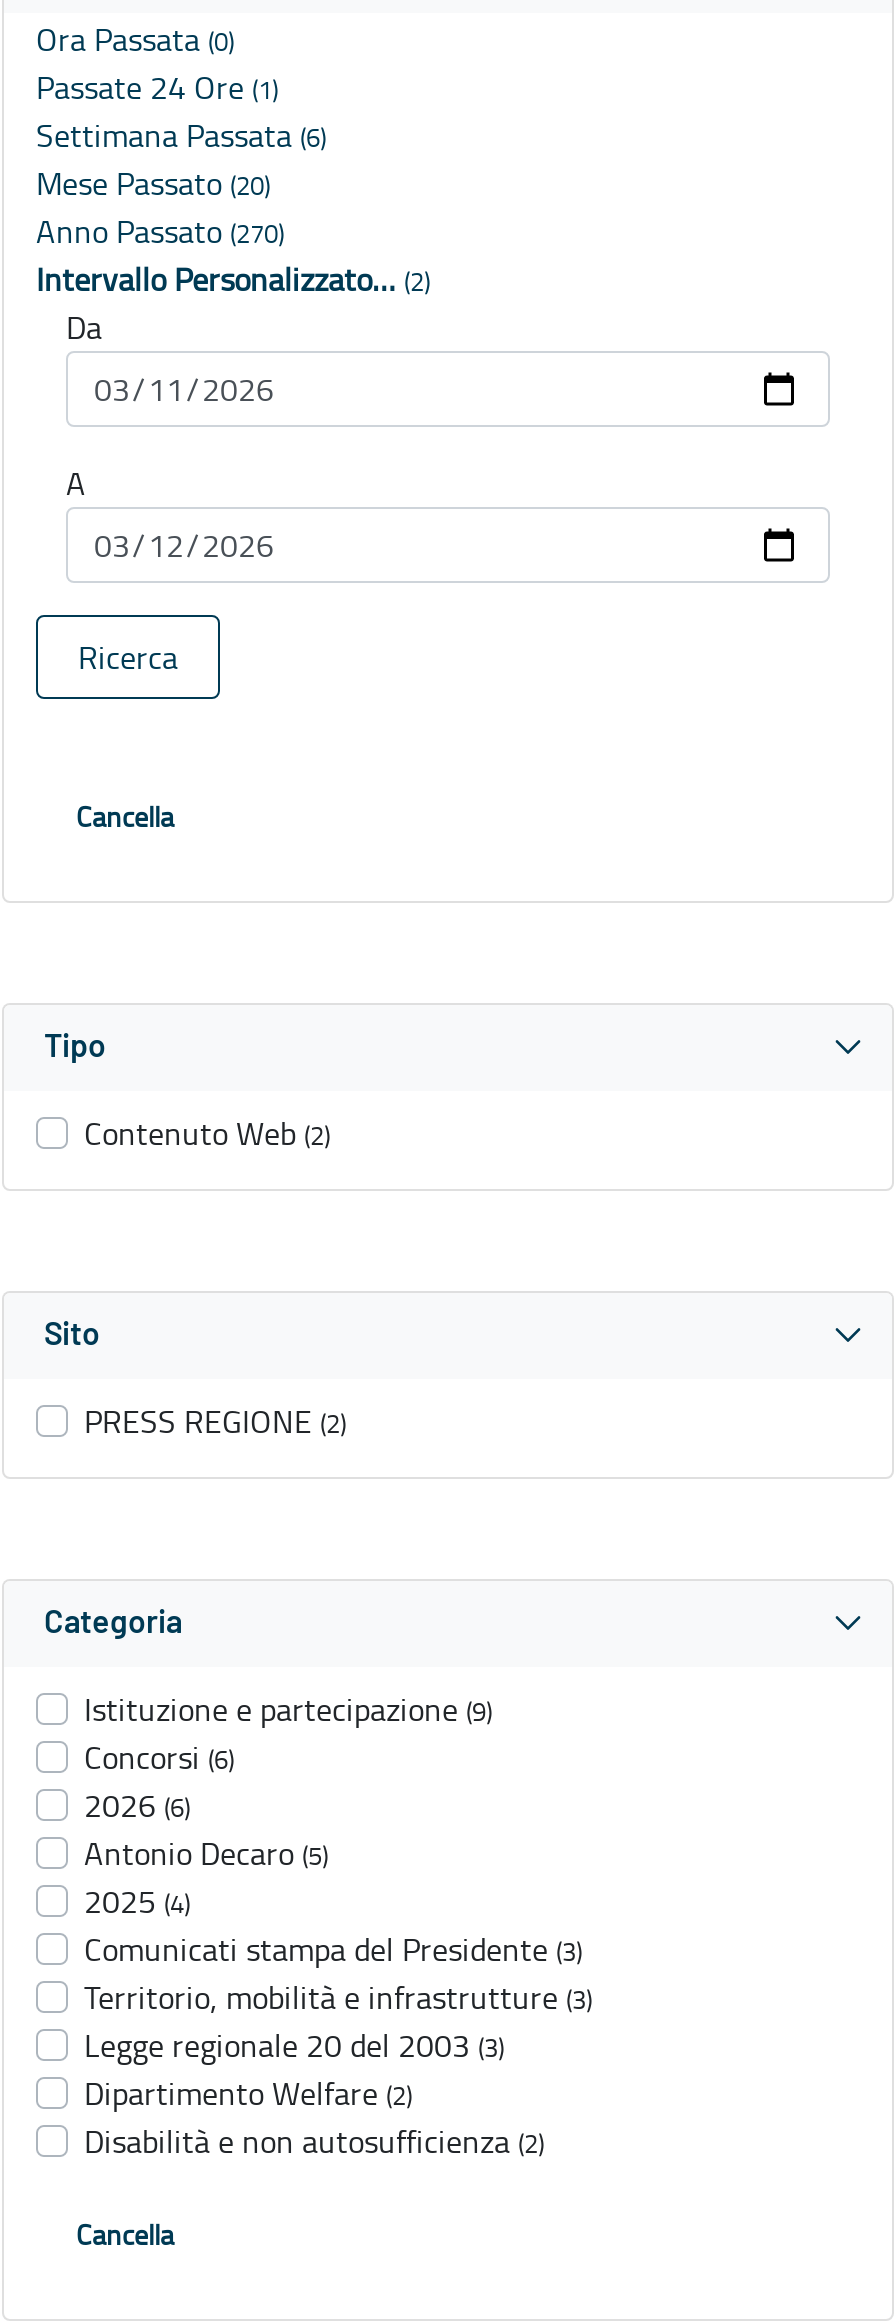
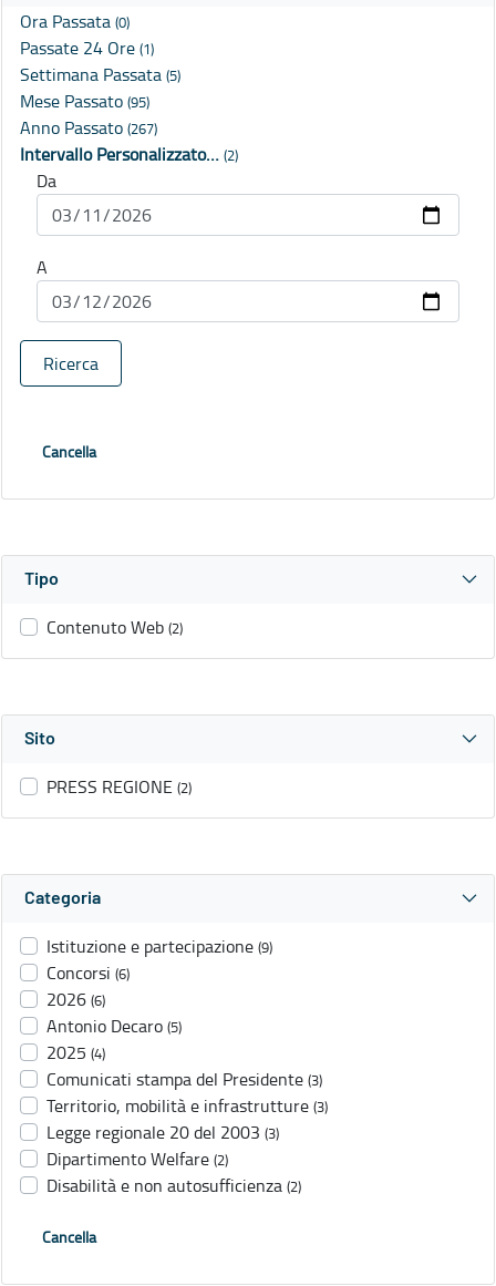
[36,114,326,158] Settimana Passata (6) -> [20,62,180,87] Settimana Passata (5)
[36,162,270,206] Mese Passato (20) -> [20,89,149,113] Mese Passato (95)
[36,210,284,254] Anno Passato (270) -> [20,116,157,140] Anno Passato (267)

